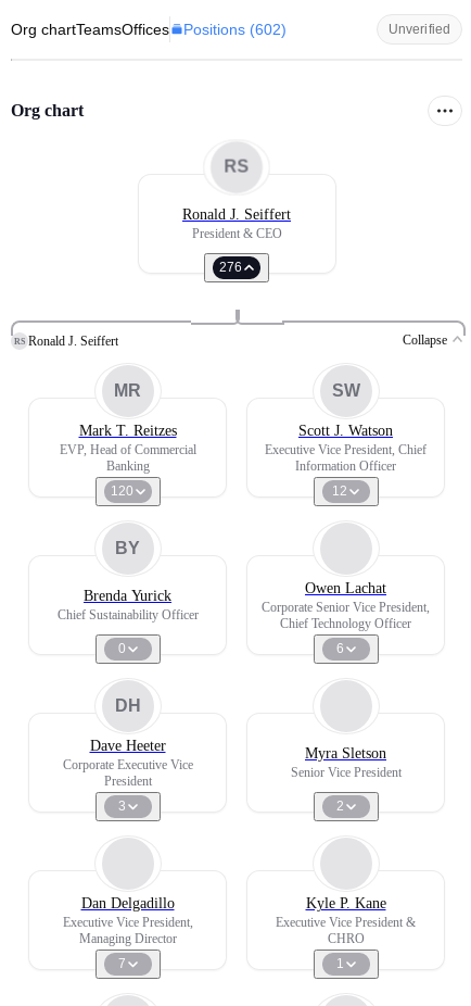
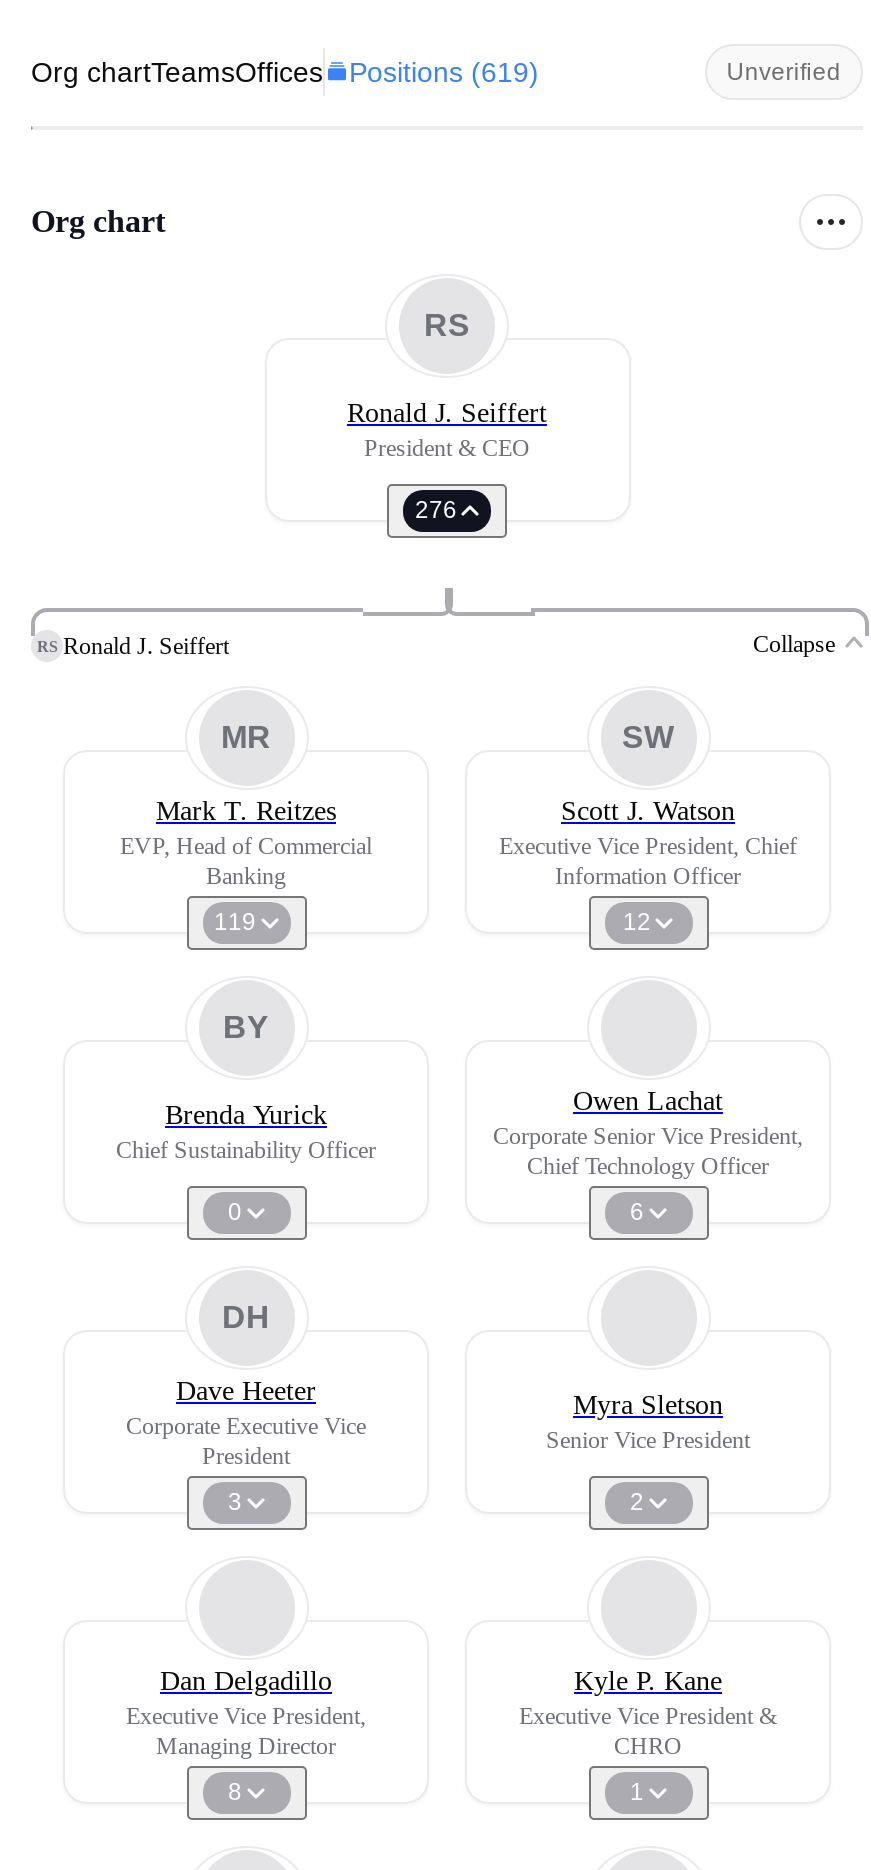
[11,21,287,38] Org chartTeamsOffices Positions (602) -> [31,56,539,88] Org chartTeamsOffices Positions (619)
[110,483,133,499] 120 -> [214,908,256,936] 119
[118,956,125,971] 7 -> [228,1778,242,1806] 8

